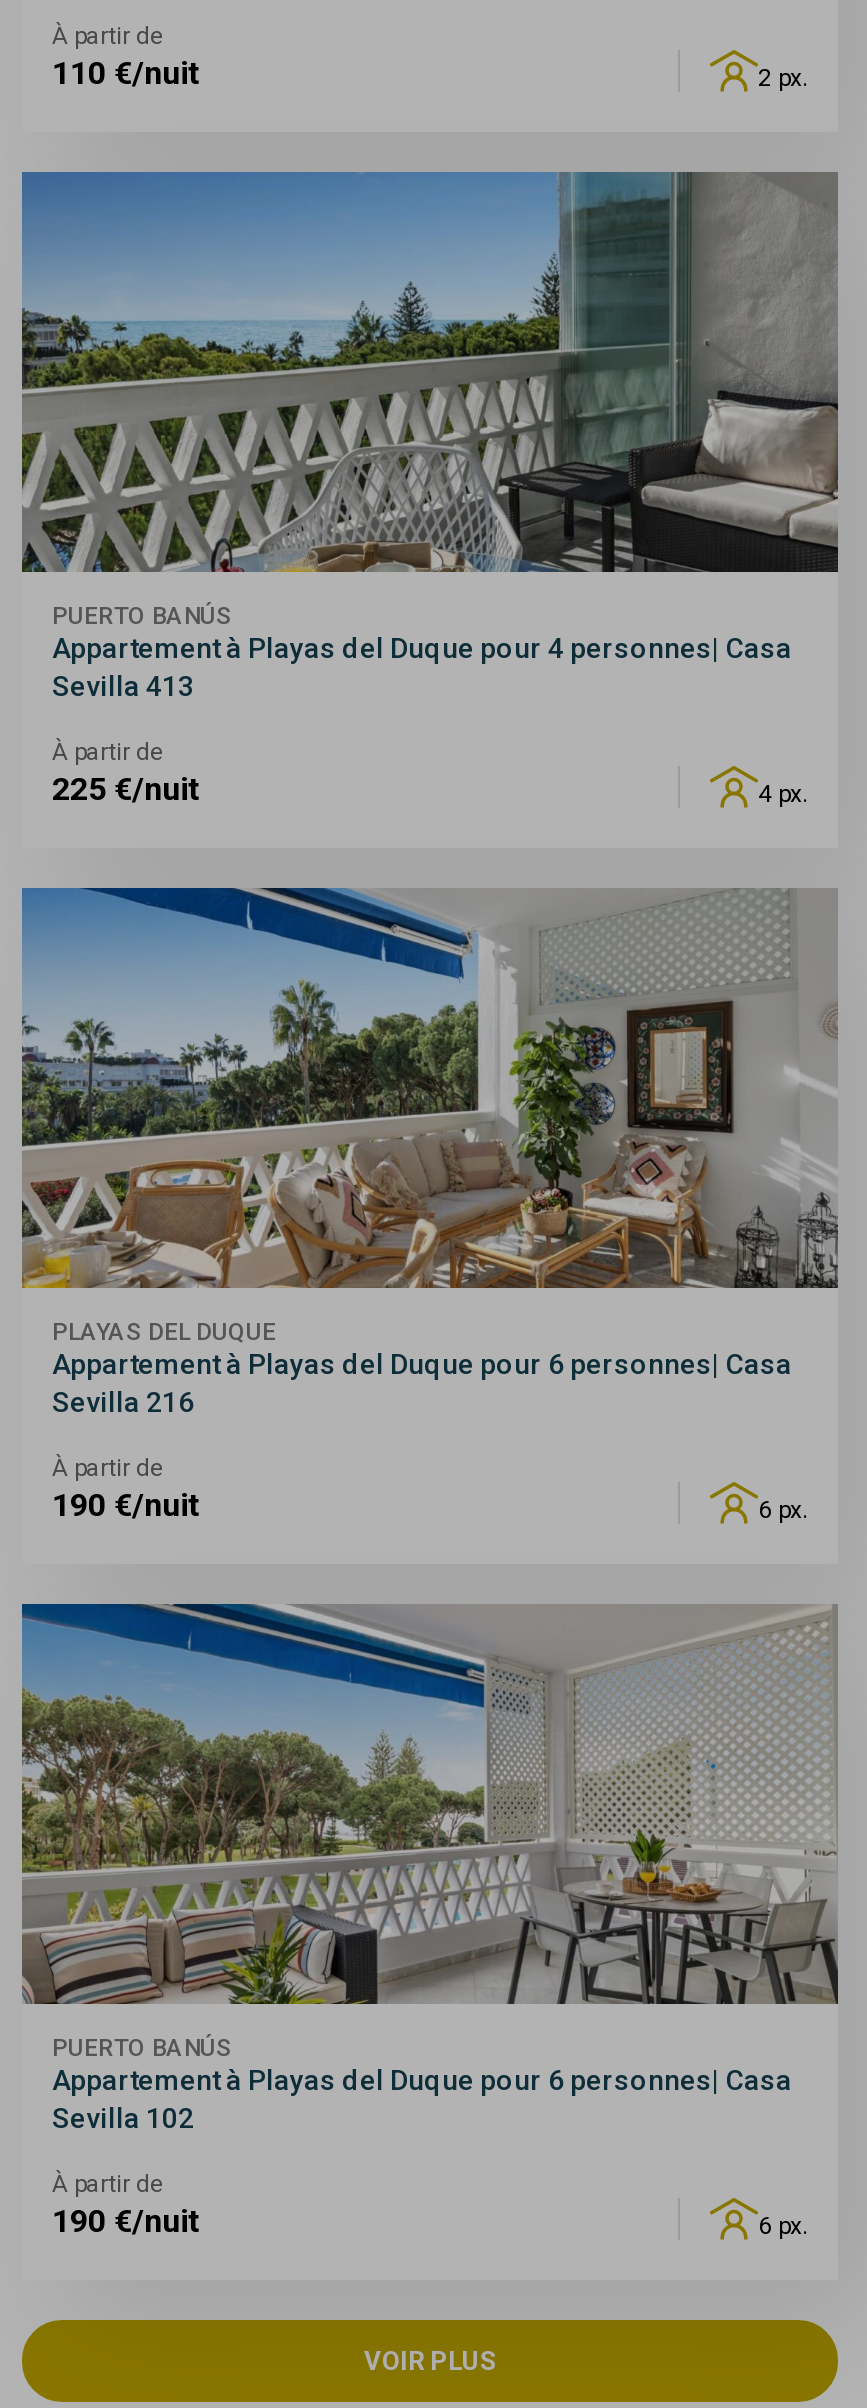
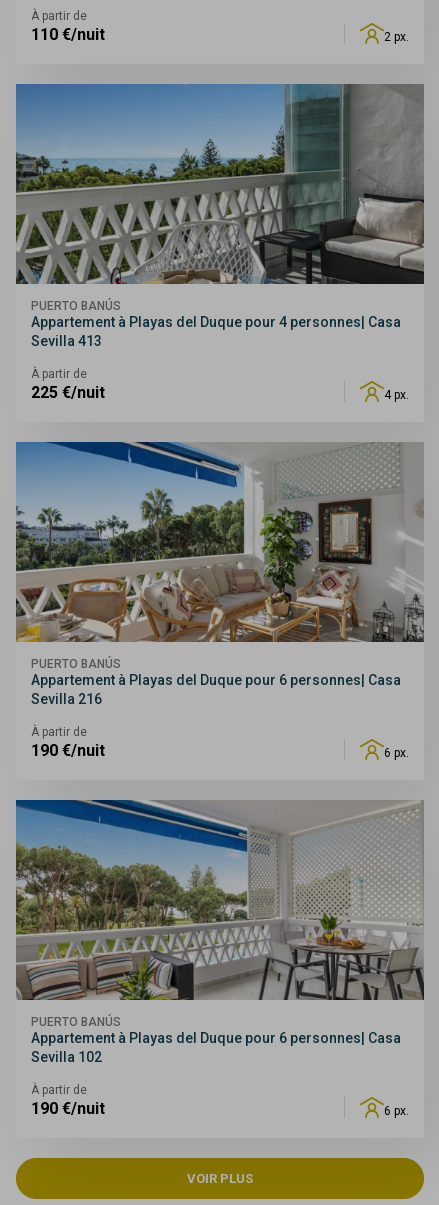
[52,1318,276,1346] PLAYAS DEL DUQUE -> [31,657,121,671] PUERTO BANÚS

